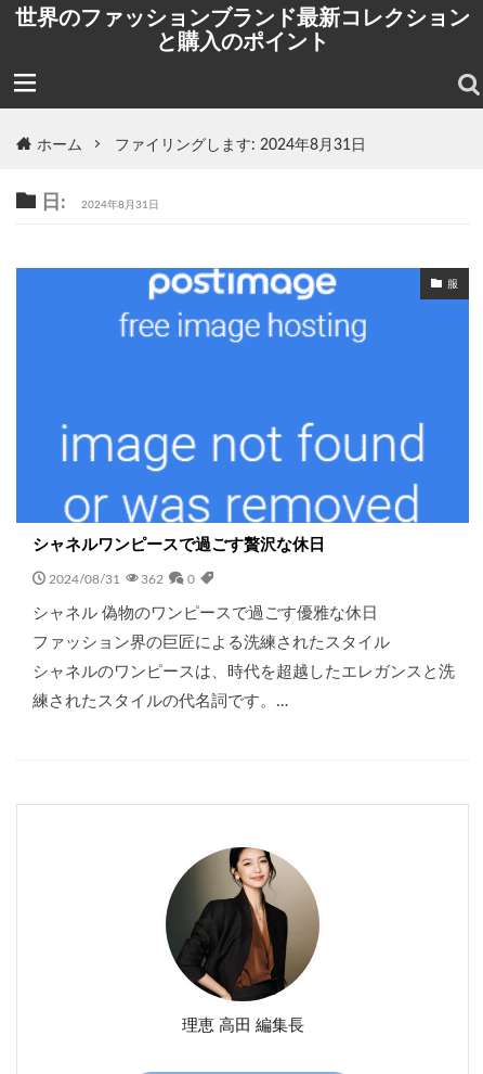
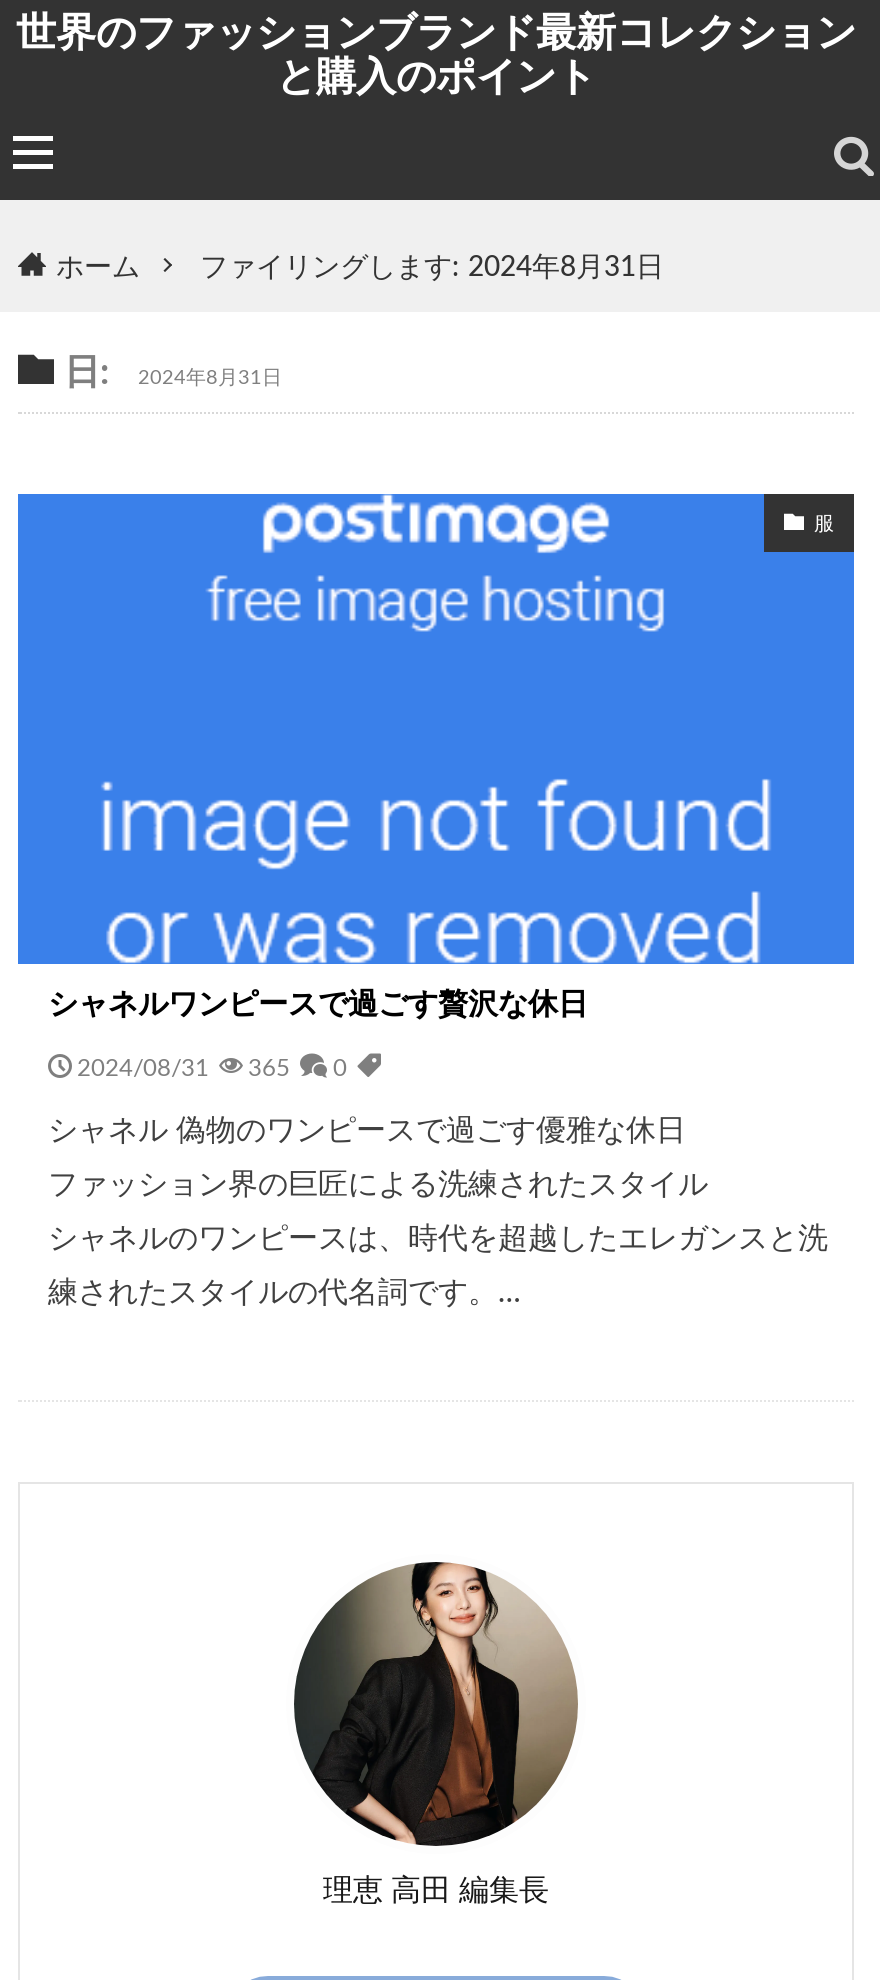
[48,572,194,585] 2024/08/31 362 0 -> [77,1054,347,1078] 2024/08/31 365 0

